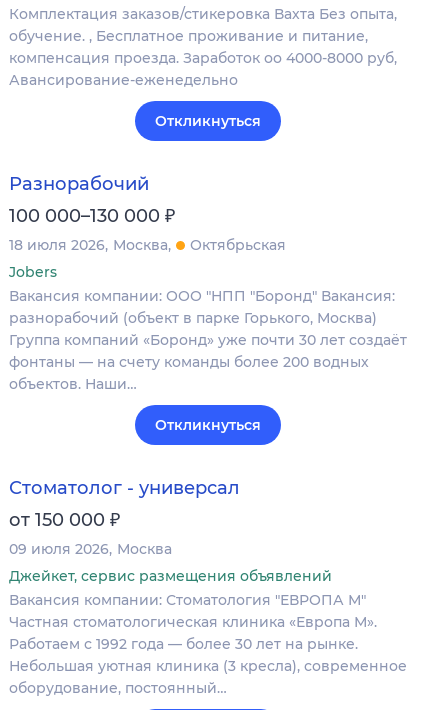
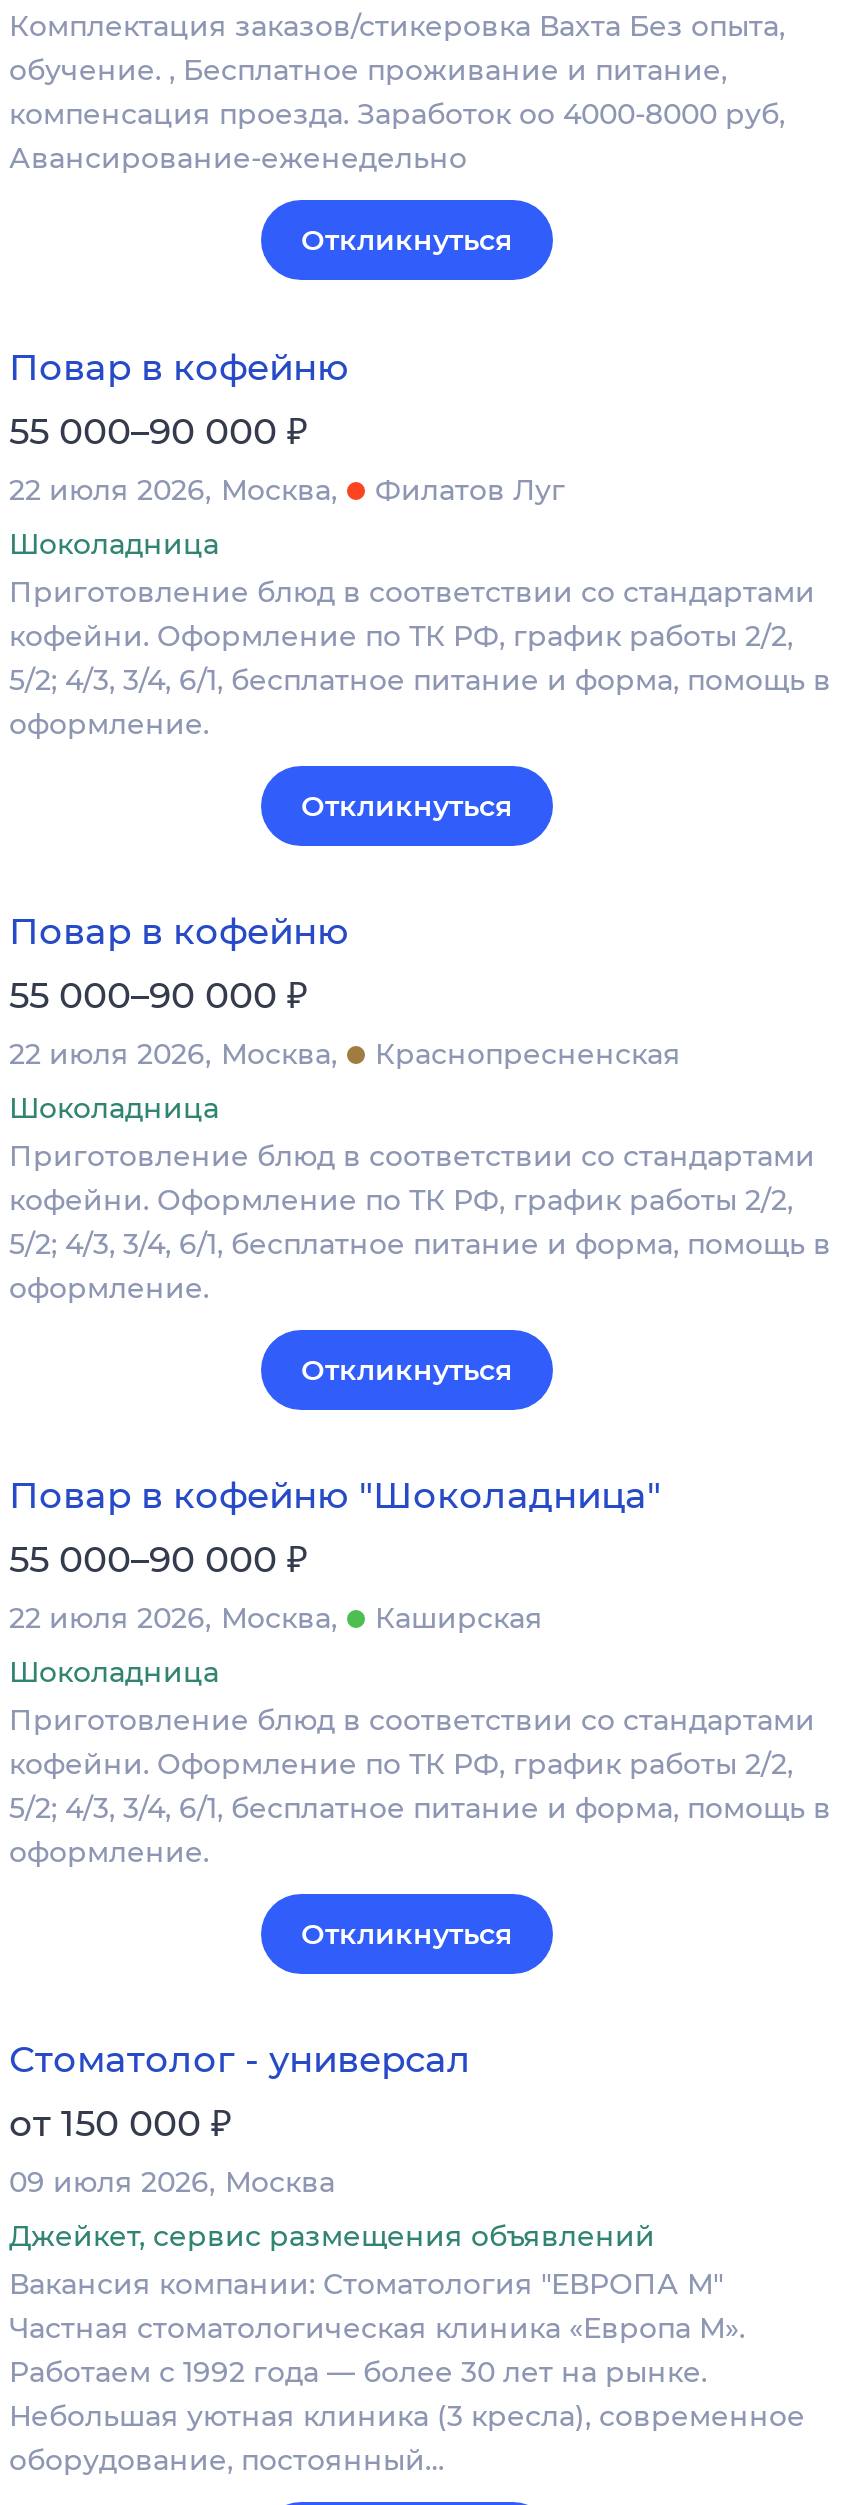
[9,173,407,393] Разнорабочий | 100 000–130 000 ₽ | 18 июля 2026 Москва | Октябрьская | Jobers | Вакансия компании: ООО "НПП "Боронд" Вакансия: | разнорабочий (объект в парке Горького, Москва) | Группа компаний «Боронд» уже почти 30 лет создаёт | фонтаны — на счету команды более 200 водных | объектов. Наши… -> [9,346,831,1871] Повар в кофейню | 55 000–90 000 ₽ | 22 июля 2026 Москва | Филатов Луг | Шоколадница | Приготовление блюд в соответствии со стандартами | кофейни. Оформление по ТК РФ, график работы 2/2, | 5/2; 4/3, 3/4, 6/1, бесплатное питание и форма, помощь в | оформление. | Откликнуться | Повар в кофейню | 55 000–90 000 ₽ | 22 июля 2026 Москва | Краснопресненская | Шоколадница | Приготовление блюд в соответствии со стандартами | кофейни. Оформление по ТК РФ, график работы 2/2, | 5/2; 4/3, 3/4, 6/1, бесплатное питание и форма, помощь в | оформление. | Откликнуться | Повар в кофейню "Шоколадница" | 55 000–90 000 ₽ | 22 июля 2026 Москва | Каширская | Шоколадница | Приготовление блюд в соответствии со стандартами | кофейни. Оформление по ТК РФ, график работы 2/2, | 5/2; 4/3, 3/4, 6/1, бесплатное питание и форма, помощь в | оформление.

